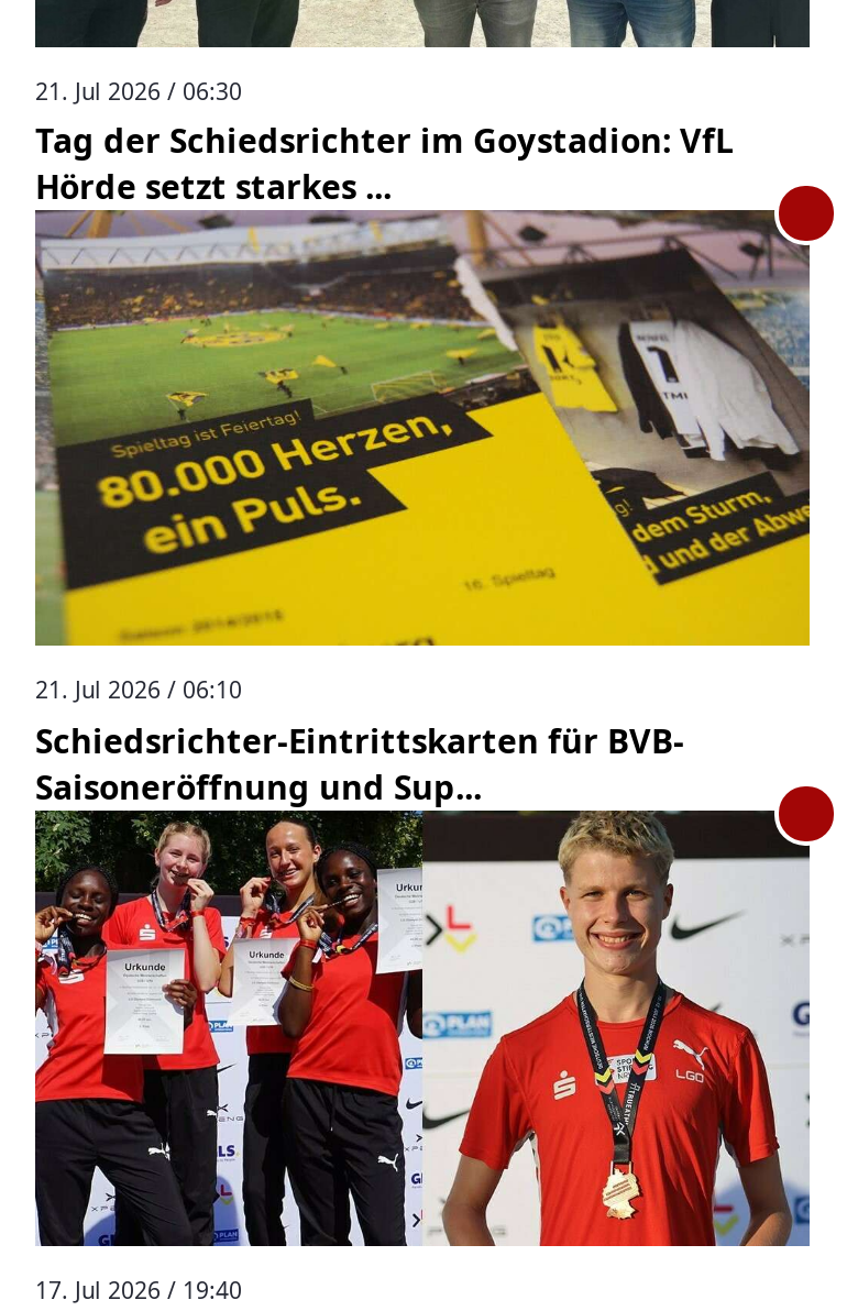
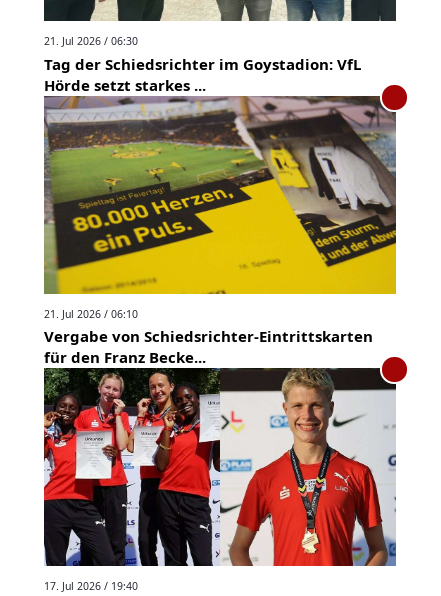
[35,717,684,807] Schiedsrichter-Eintrittskarten für BVB- | Saisoneröffnung und Sup... -> [44,326,373,367] Vergabe von Schiedsrichter-Eintrittskarten | für den Franz Becke...

